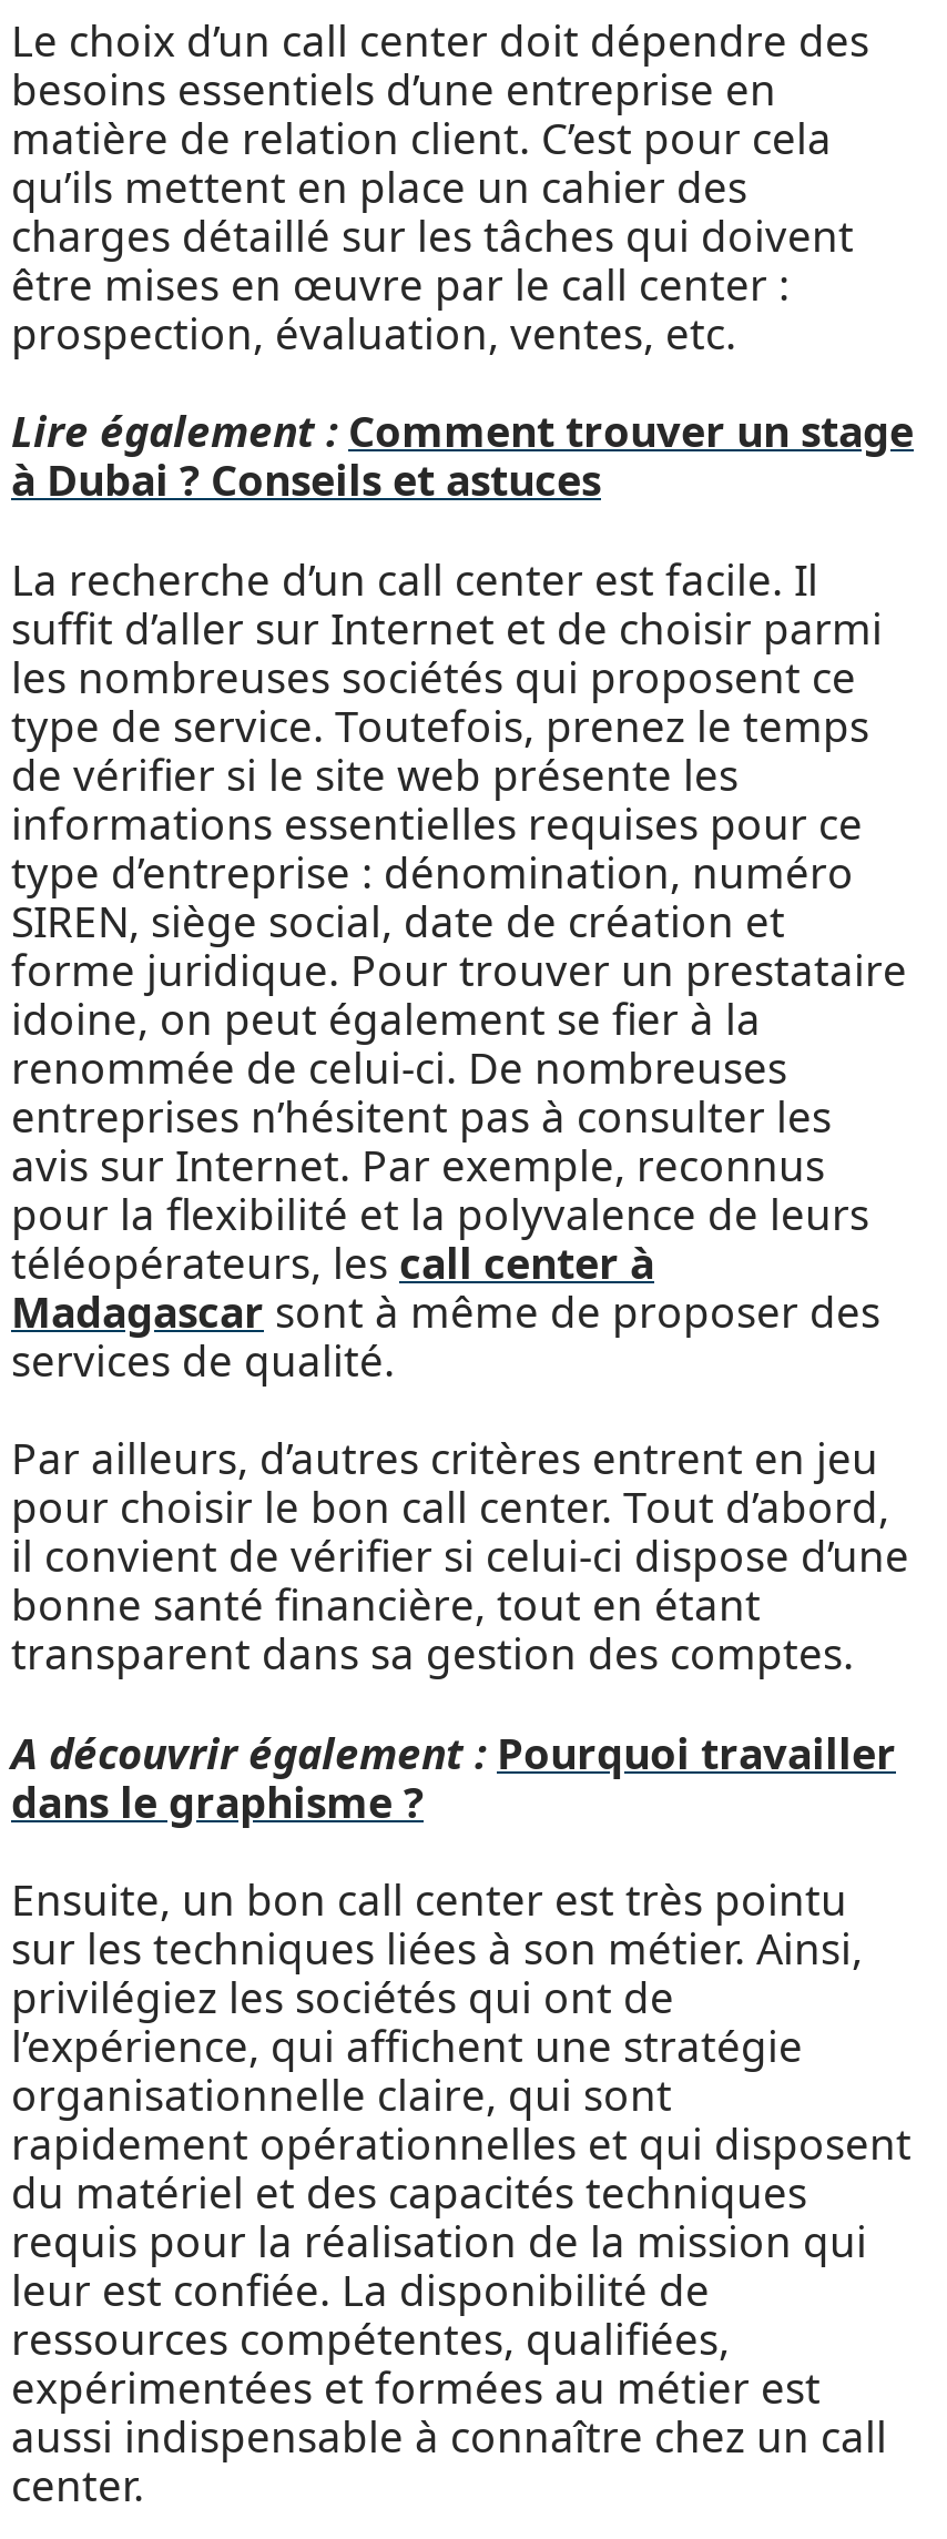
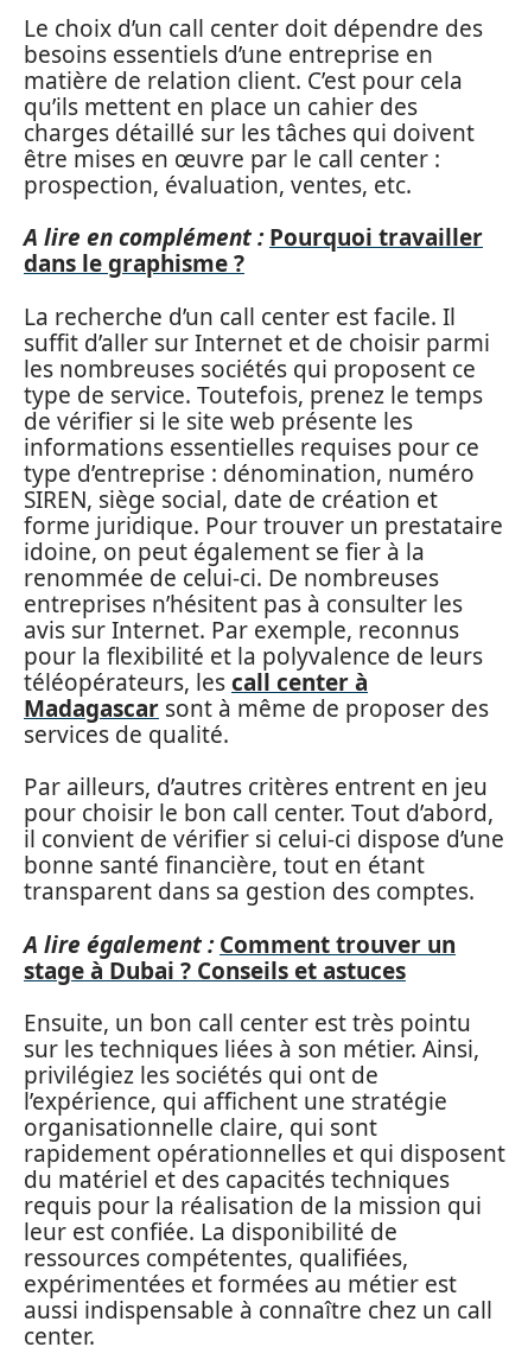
[11,403,914,509] Lire également : Comment trouver un stage | à Dubai ? Conseils et astuces -> [24,222,483,253] A lire en complément : Pourquoi travailler
[11,1724,896,1781] A découvrir également : Pourquoi travailler -> [24,929,456,986] A lire également : Comment trouver un | stage à Dubai ? Conseils et astuces
moved [11,1773,424,1830] -> [24,248,244,279]: dans le graphisme ?

